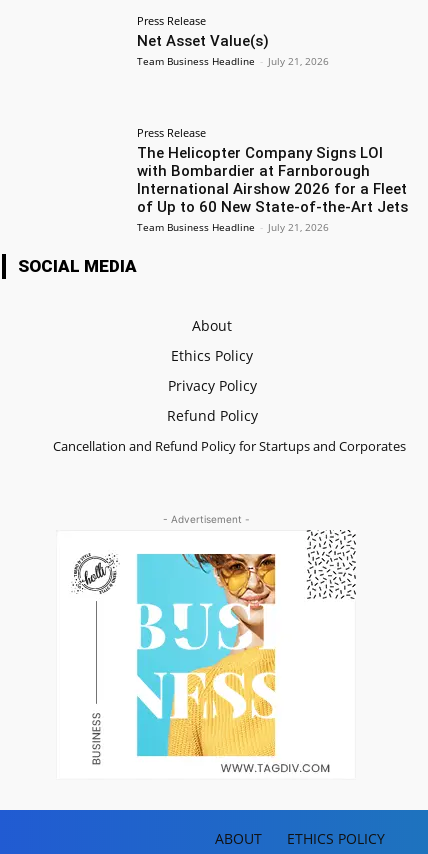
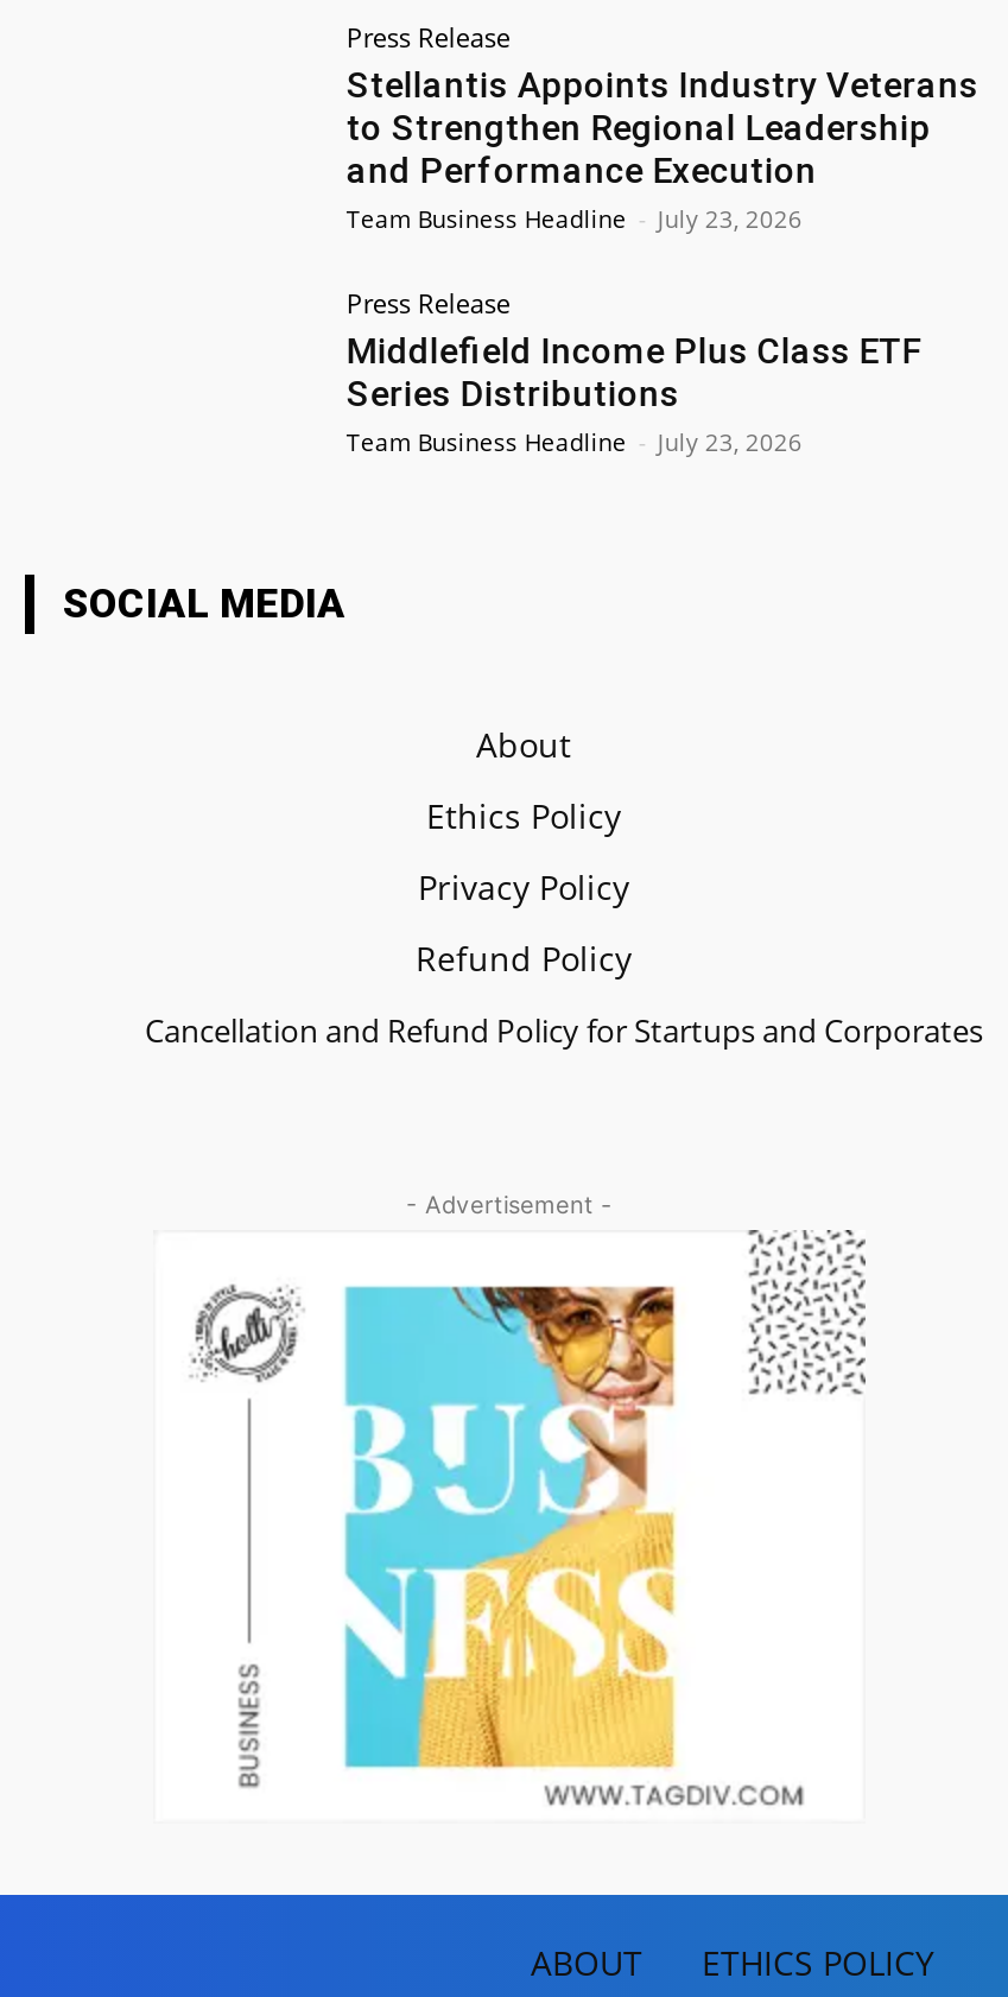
[137,32,329,68] Net Asset Value(s) | Team Business Headline - July 21, 2026 -> [346,64,978,235] Stellantis Appoints Industry Veterans | to Strengthen Regional Leadership | and Performance Execution | Team Business Headline - July 23, 2026
[137,144,408,234] The Helicopter Company Signs LOI | with Bombardier at Farnborough | International Airshow 2026 for a Fleet | of Up to 60 New State-of-the-Art Jets | Team Business Headline - July 21, 2026 -> [346,329,921,458] Middlefield Income Plus Class ETF | Series Distributions | Team Business Headline - July 23, 2026

